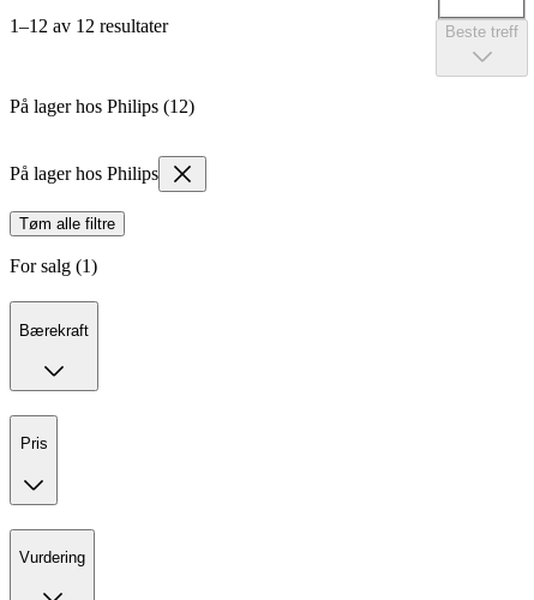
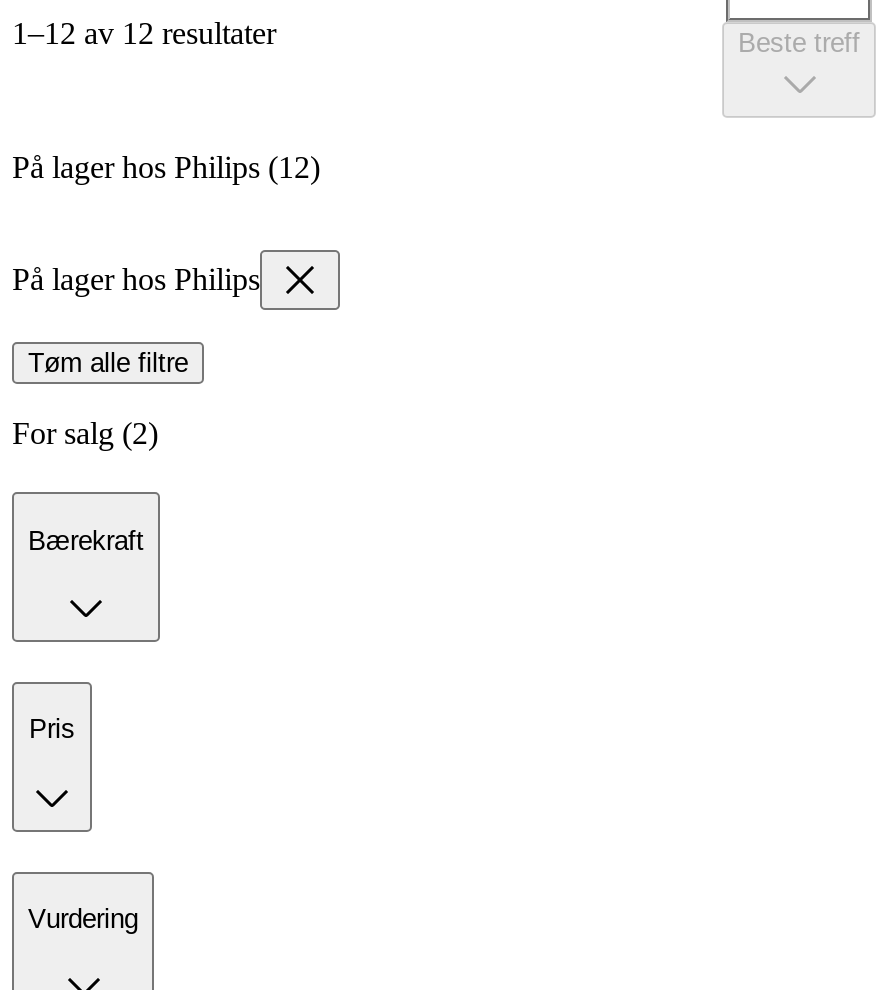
[10,256,97,277] For salg (1) -> [12,417,158,451] For salg (2)

